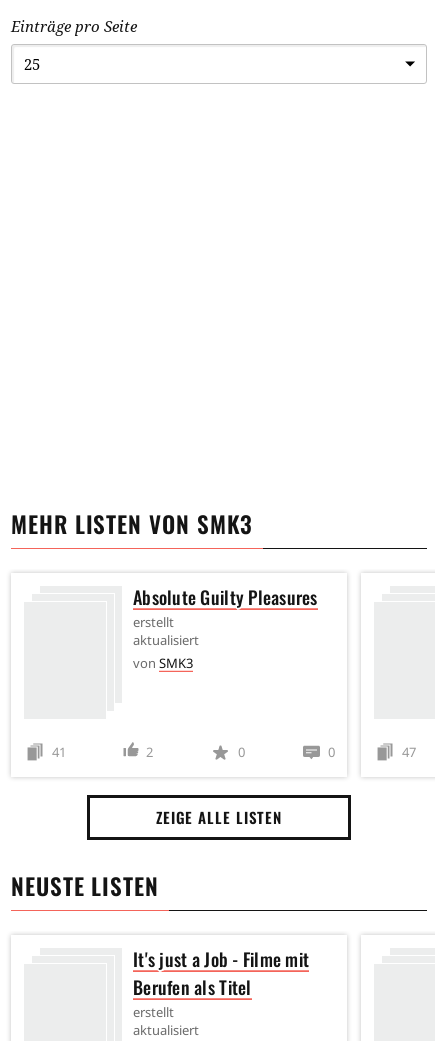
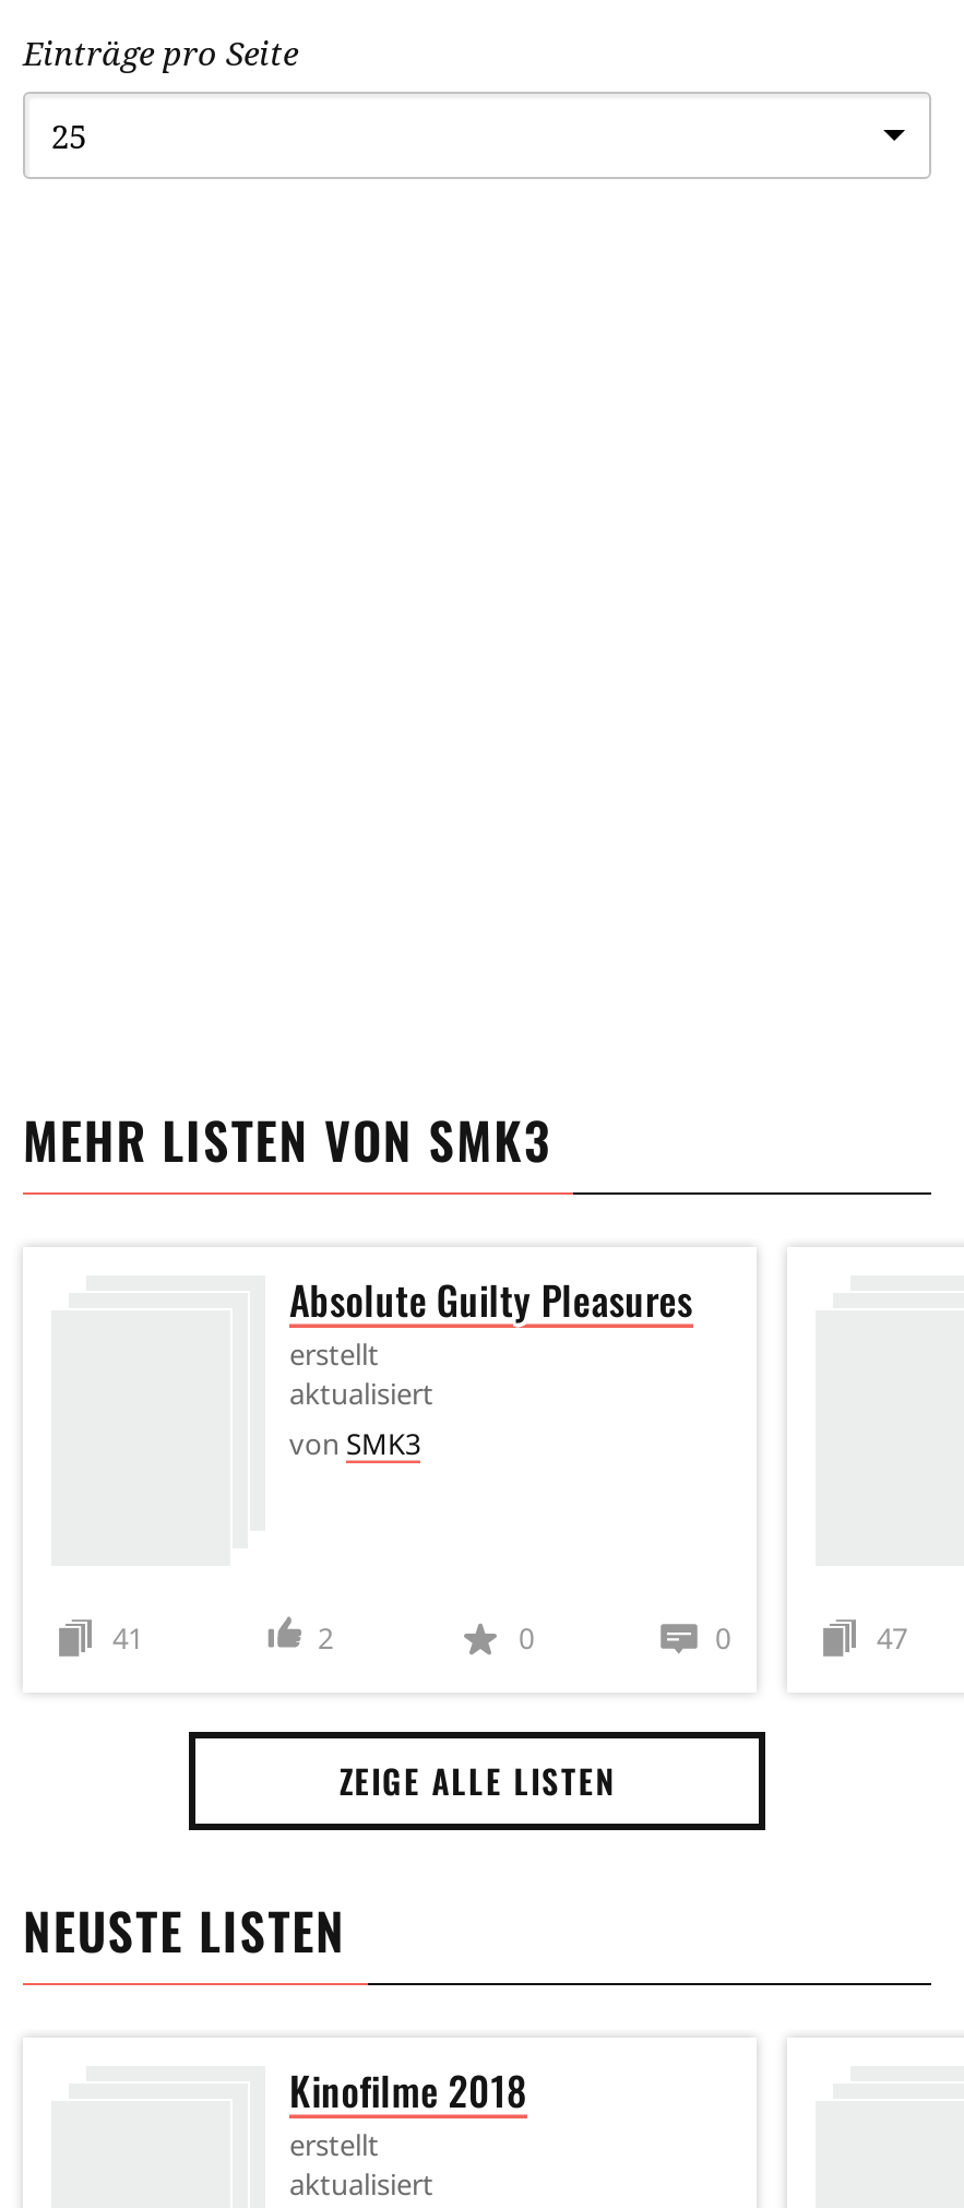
[133,946,309,1000] It's just a Job - Filme mit | Berufen als Titel -> [289,2061,527,2118] Kinofilme 2018

